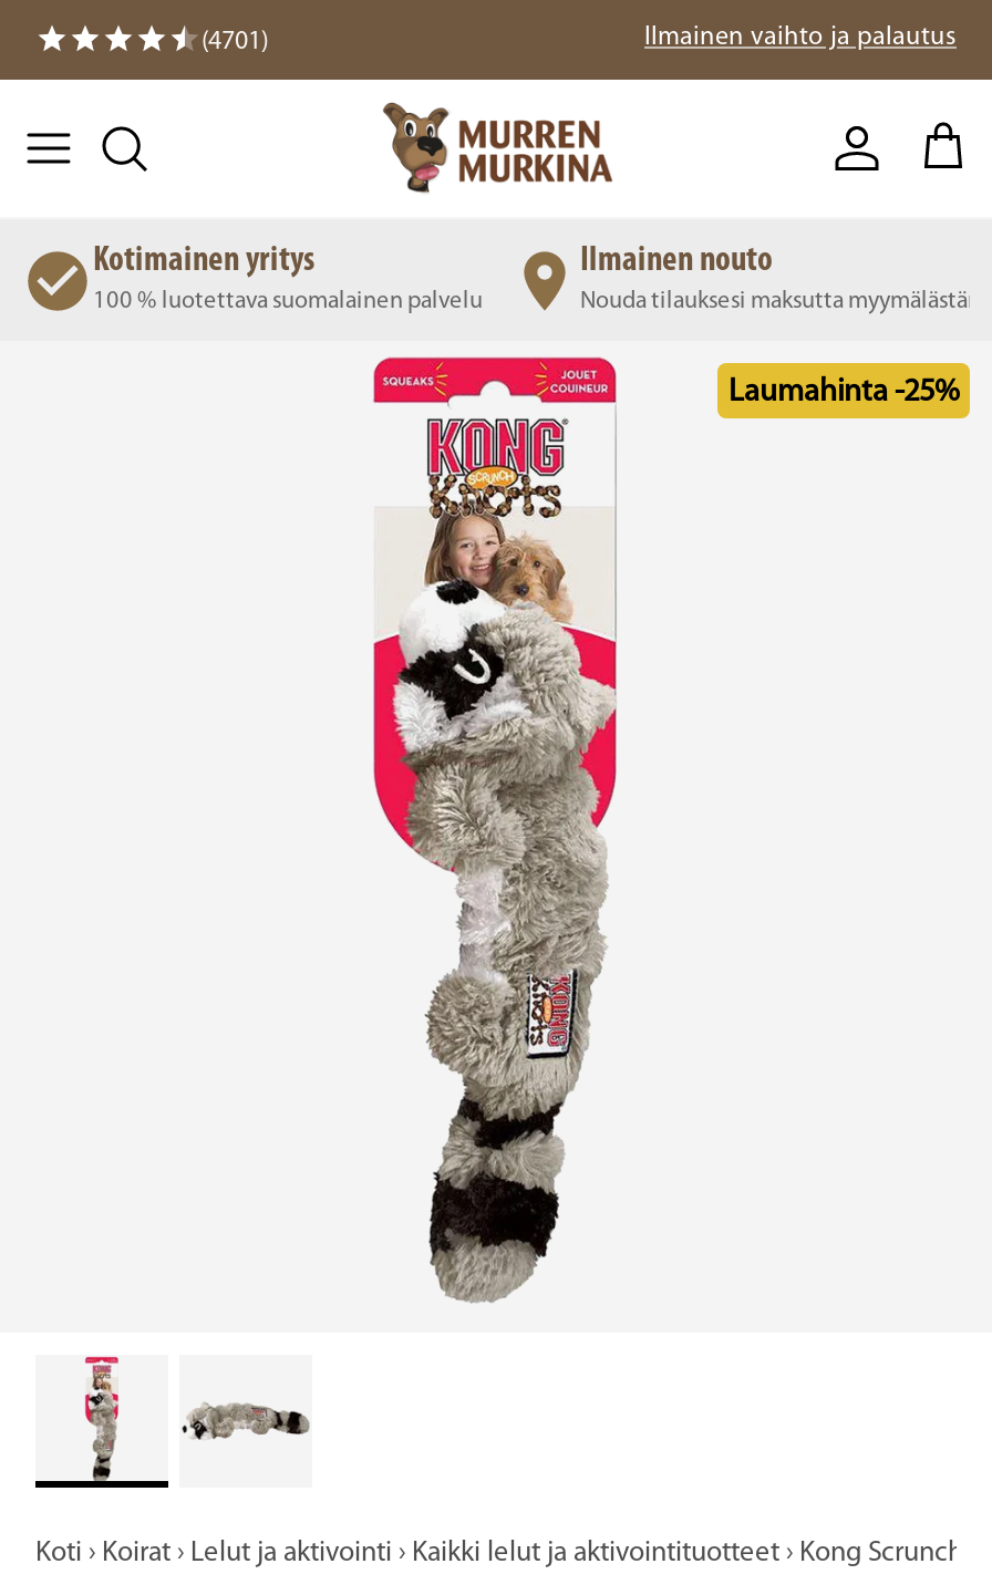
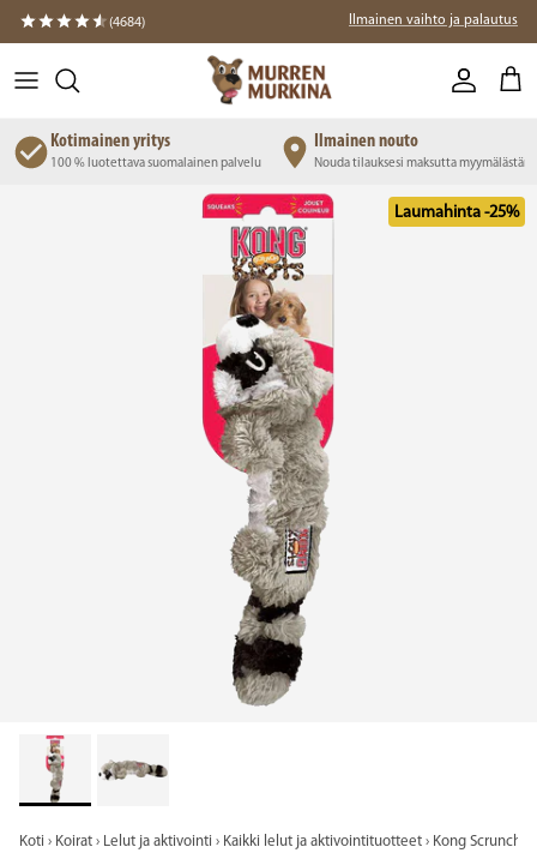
[201,30,268,56] (4701) -> [109,16,145,31] (4684)

